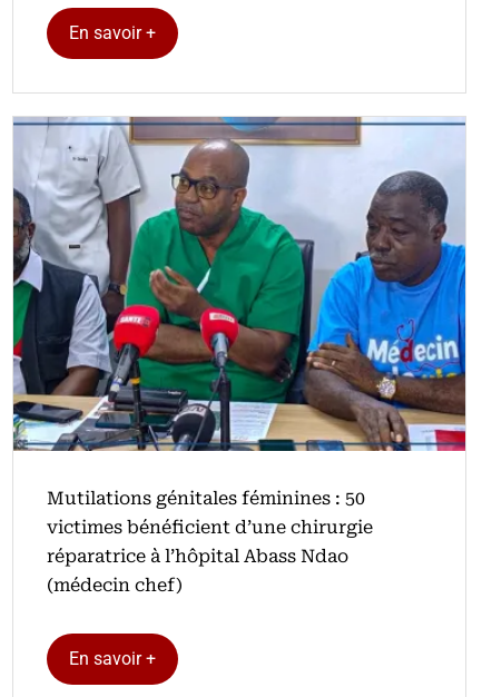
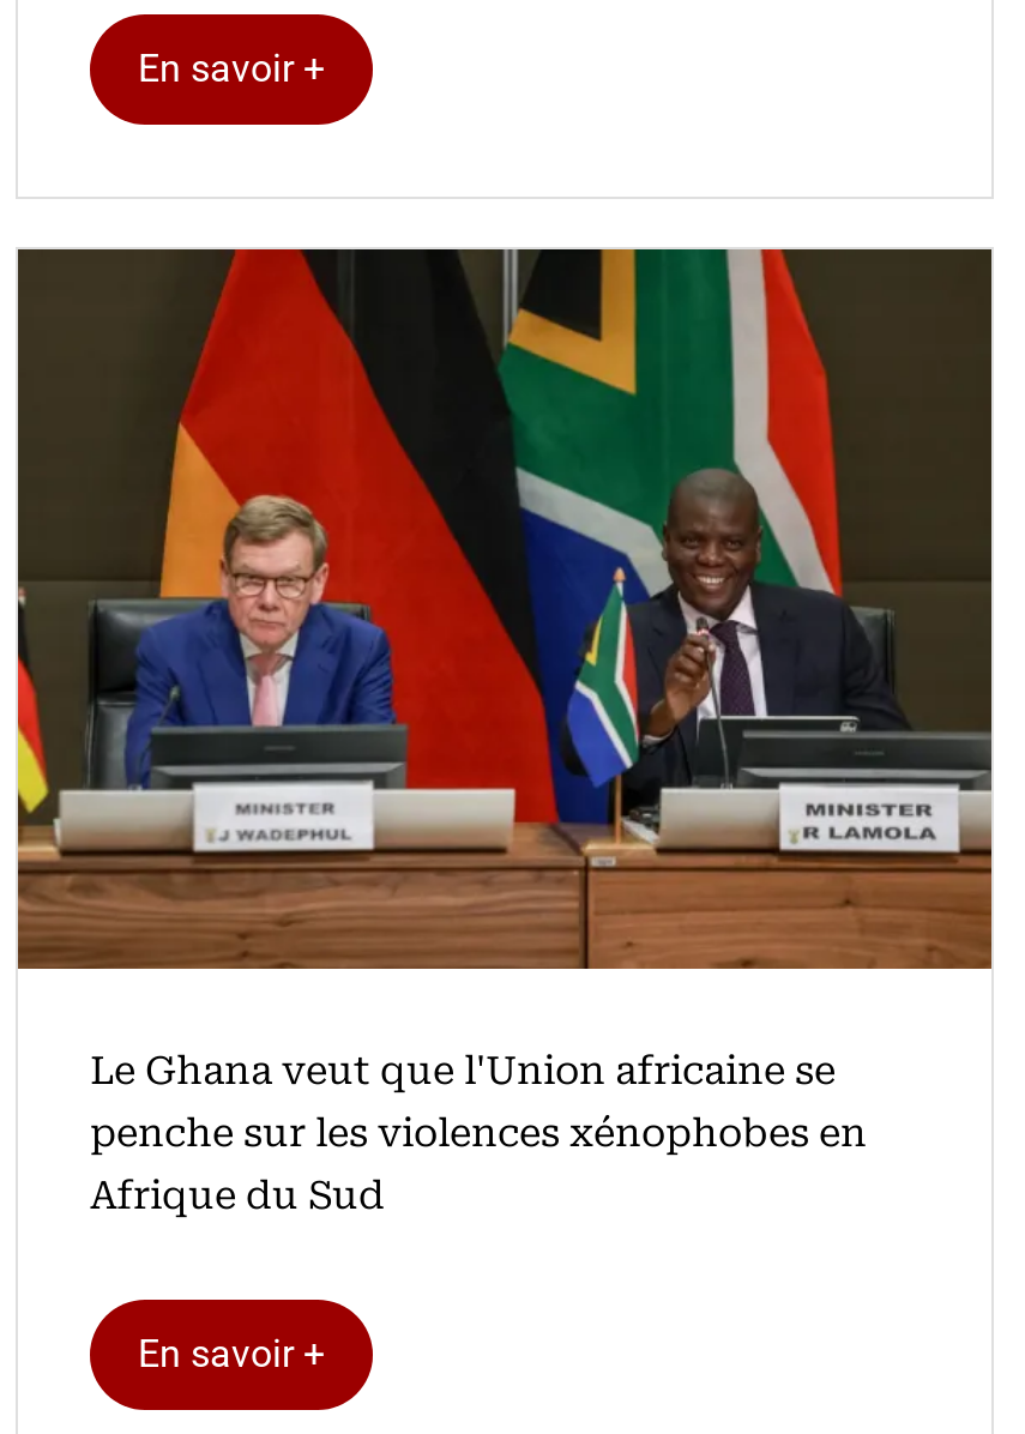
[12,117,466,596] [image] | Mutilations génitales féminines : 50 | victimes bénéficient d’une chirurgie | réparatrice à l’hôpital Abass Ndao | (médecin chef) -> [16,246,994,1217] [image] | Le Ghana veut que l'Union africaine se | penche sur les violences xénophobes en | Afrique du Sud

